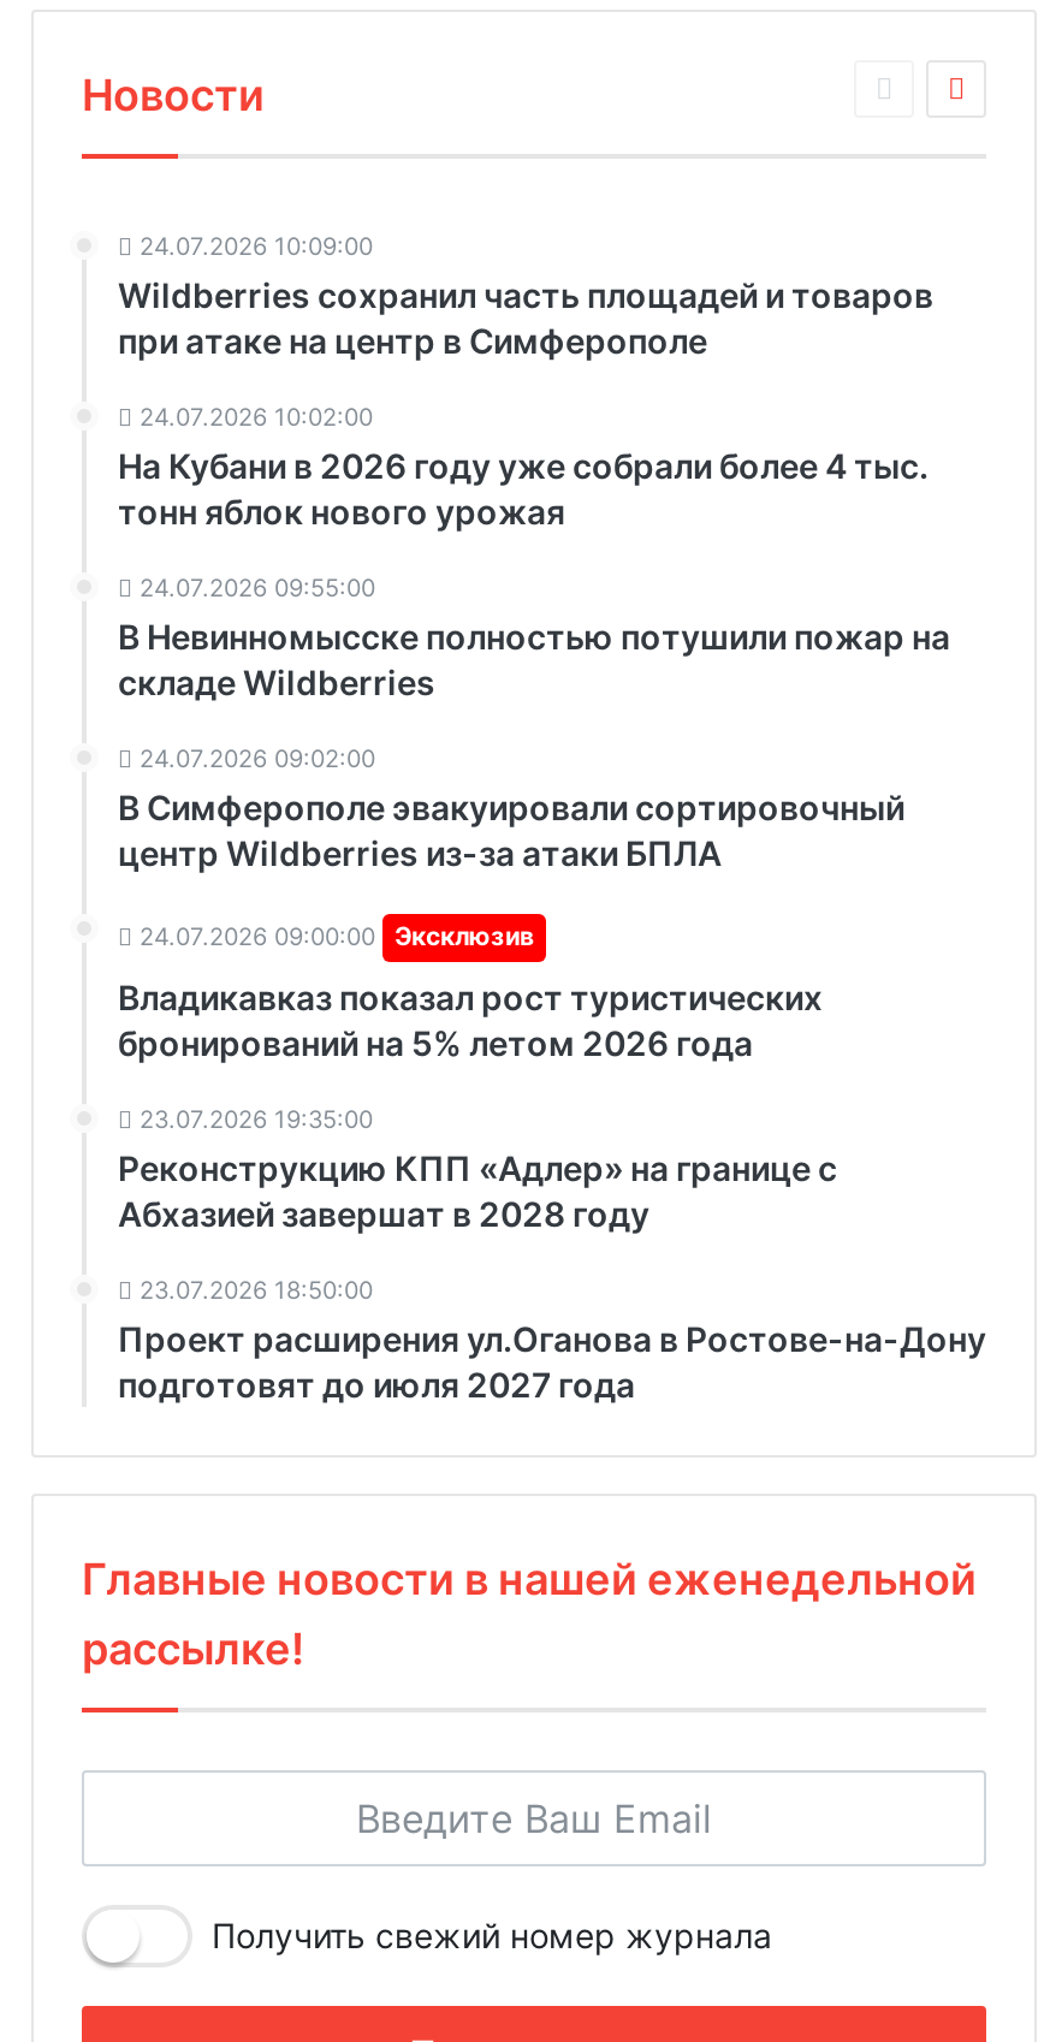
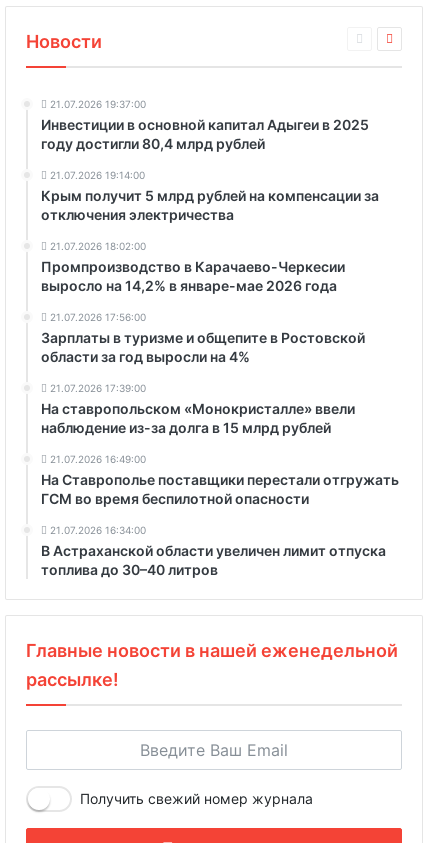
[118,231,986,1405] 24.07.2026 10:09:00 | Wildberries сохранил часть площадей и товаров | при атаке на центр в Симферополе | 24.07.2026 10:02:00 | На Кубани в 2026 году уже собрали более 4 тыс. | тонн яблок нового урожая | 24.07.2026 09:55:00 | В Невинномысске полностью потушили пожар на | складе Wildberries | 24.07.2026 09:02:00 | В Симферополе эвакуировали сортировочный | центр Wildberries из-за атаки БПЛА | 24.07.2026 09:00:00 | Эксклюзив | Владикавказ показал рост туристических | бронирований на 5% летом 2026 года | 23.07.2026 19:35:00 | Реконструкцию КПП «Адлер» на границе с | Абхазией завершат в 2028 году | 23.07.2026 18:50:00 | Проект расширения ул.Оганова в Ростове-на-Дону | подготовят до июля 2027 года -> [41,98,399,578] 21.07.2026 19:37:00 | Инвестиции в основной капитал Адыгеи в 2025 | году достигли 80,4 млрд рублей | 21.07.2026 19:14:00 | Крым получит 5 млрд рублей на компенсации за | отключения электричества | 21.07.2026 18:02:00 | Промпроизводство в Карачаево-Черкесии | выросло на 14,2% в январе-мае 2026 года | 21.07.2026 17:56:00 | Зарплаты в туризме и общепите в Ростовской | области за год выросли на 4% | 21.07.2026 17:39:00 | На ставропольском «Монокристалле» ввели | наблюдение из-за долга в 15 млрд рублей | 21.07.2026 16:49:00 | На Ставрополье поставщики перестали отгружать | ГСМ во время беспилотной опасности | 21.07.2026 16:34:00 | В Астраханской области увеличен лимит отпуска | топлива до 30–40 литров

